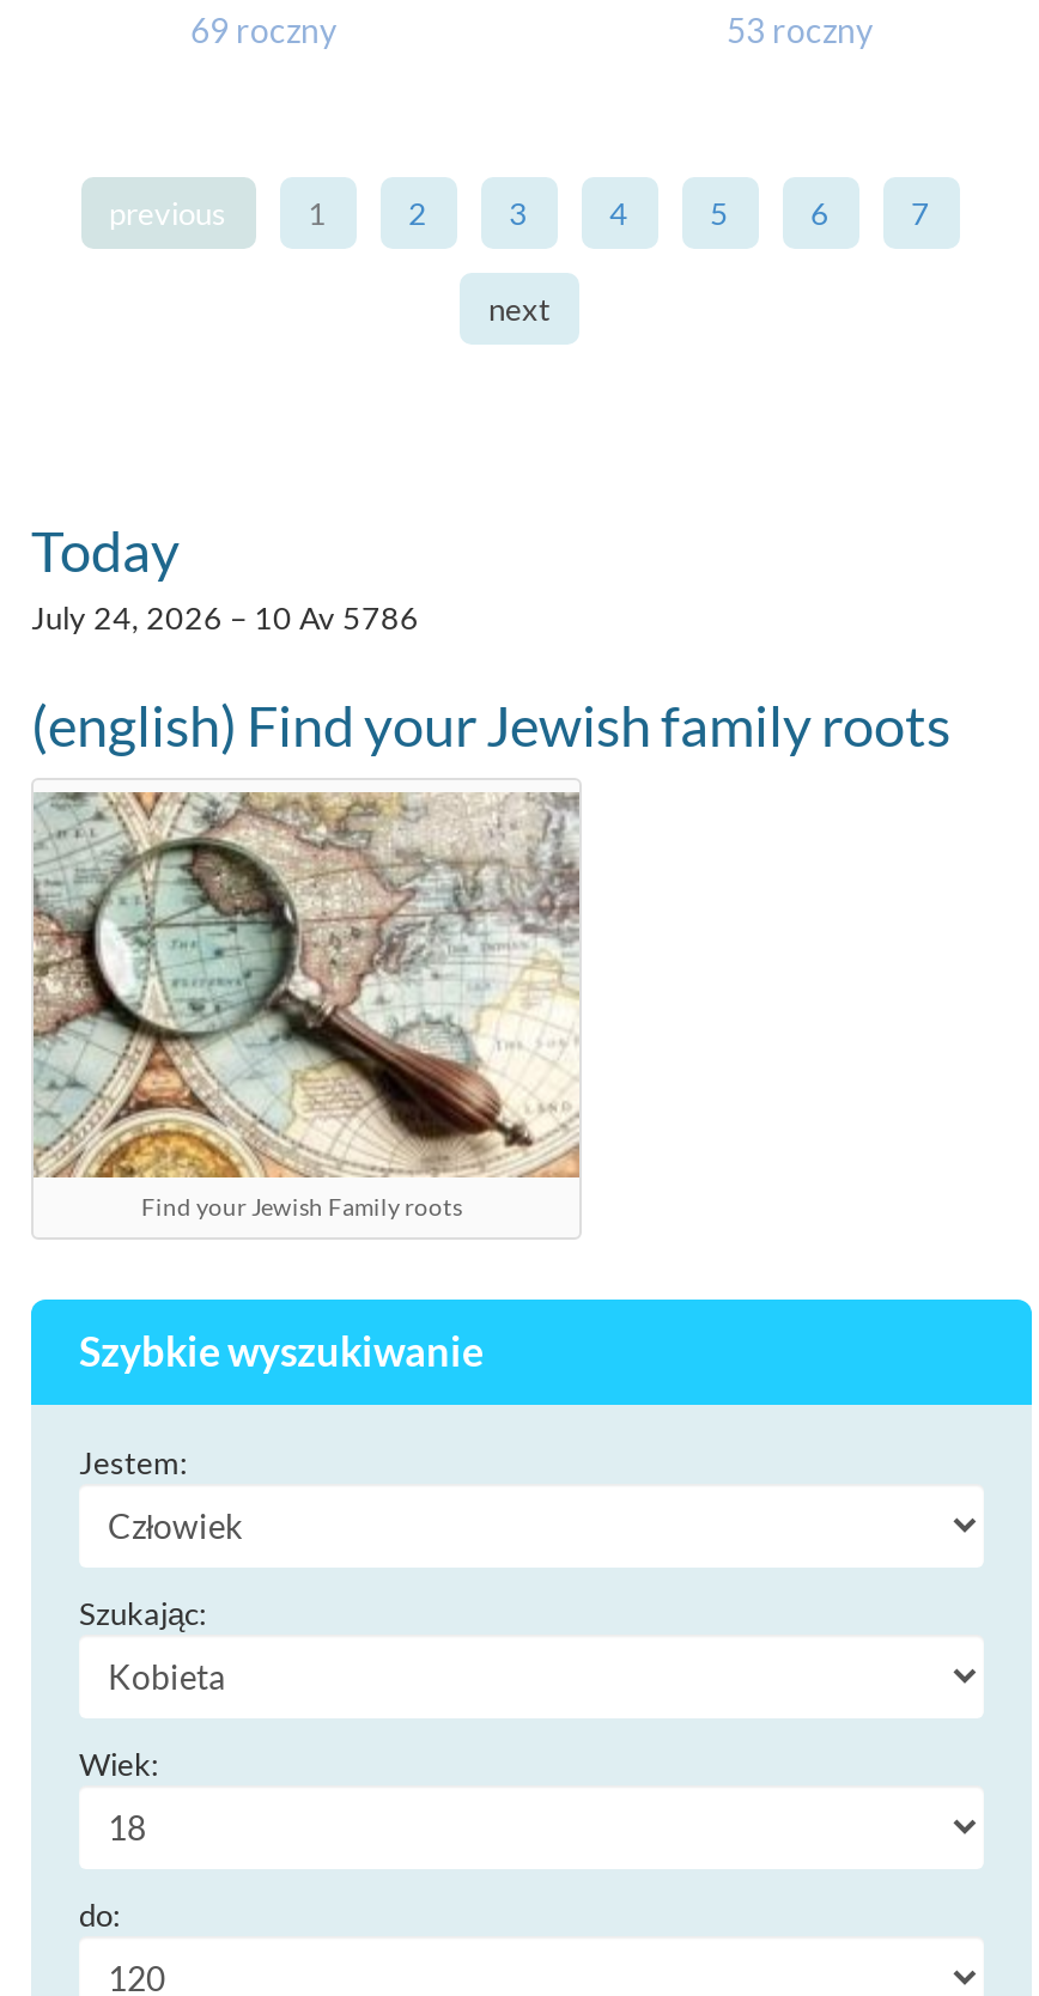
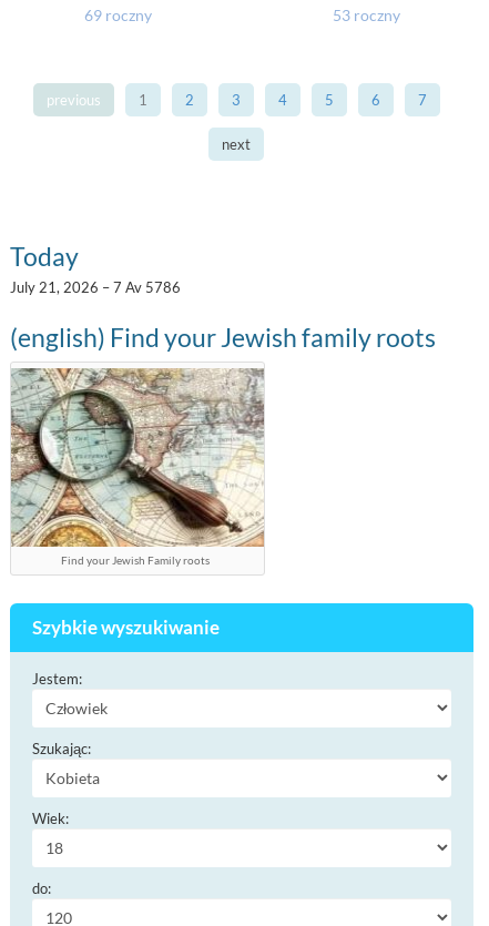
[31,599,419,637] July 24, 2026 – 10 Av 5786 -> [10,279,181,296] July 21, 2026 – 7 Av 5786

